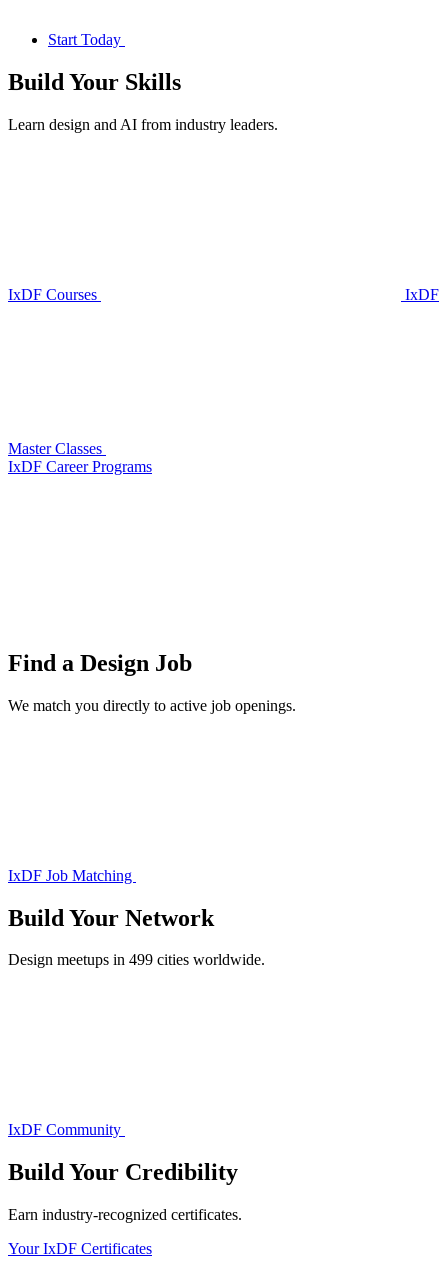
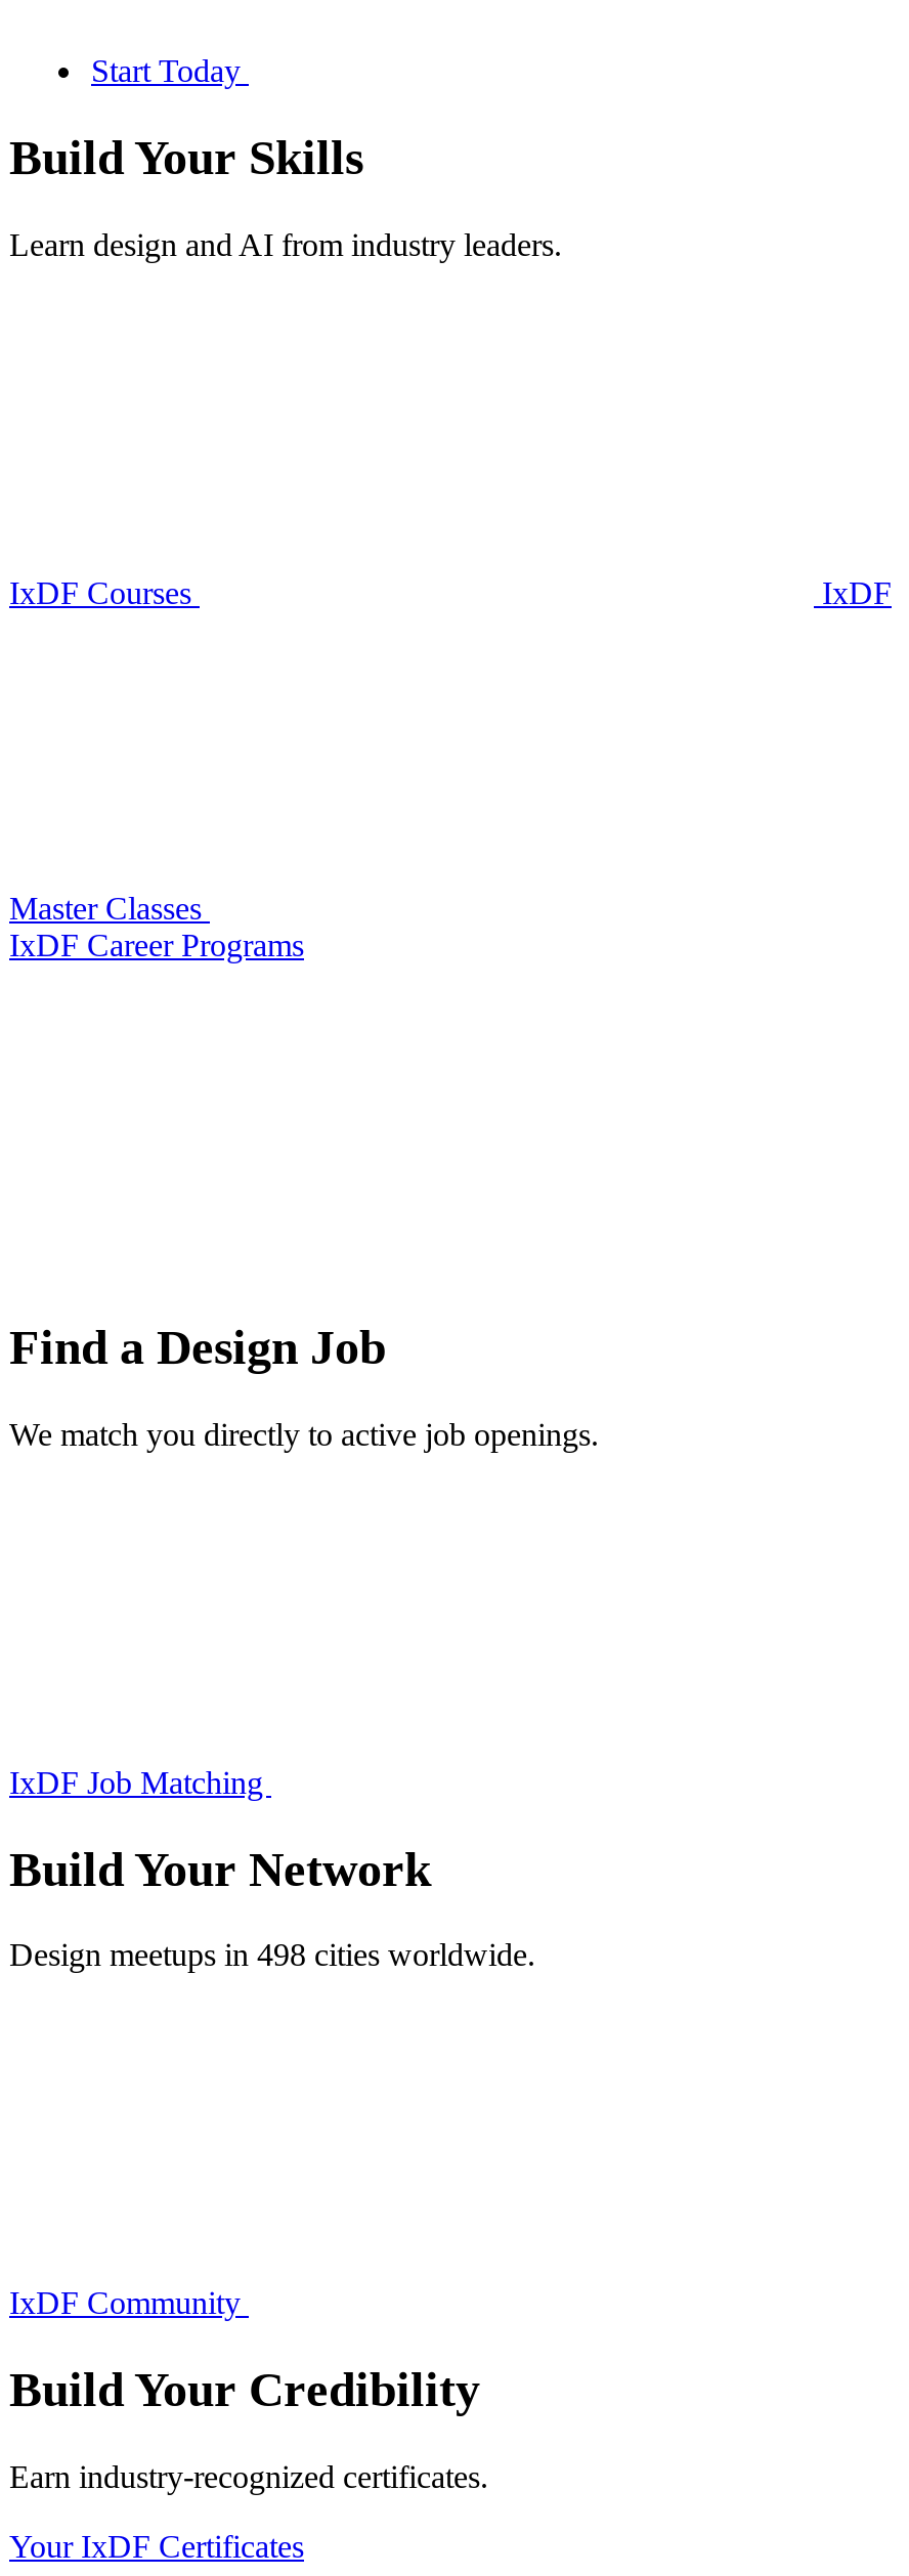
[8,951,265,968] Design meetups in 499 cities worldwide. -> [9,1938,535,1973] Design meetups in 498 cities worldwide.

